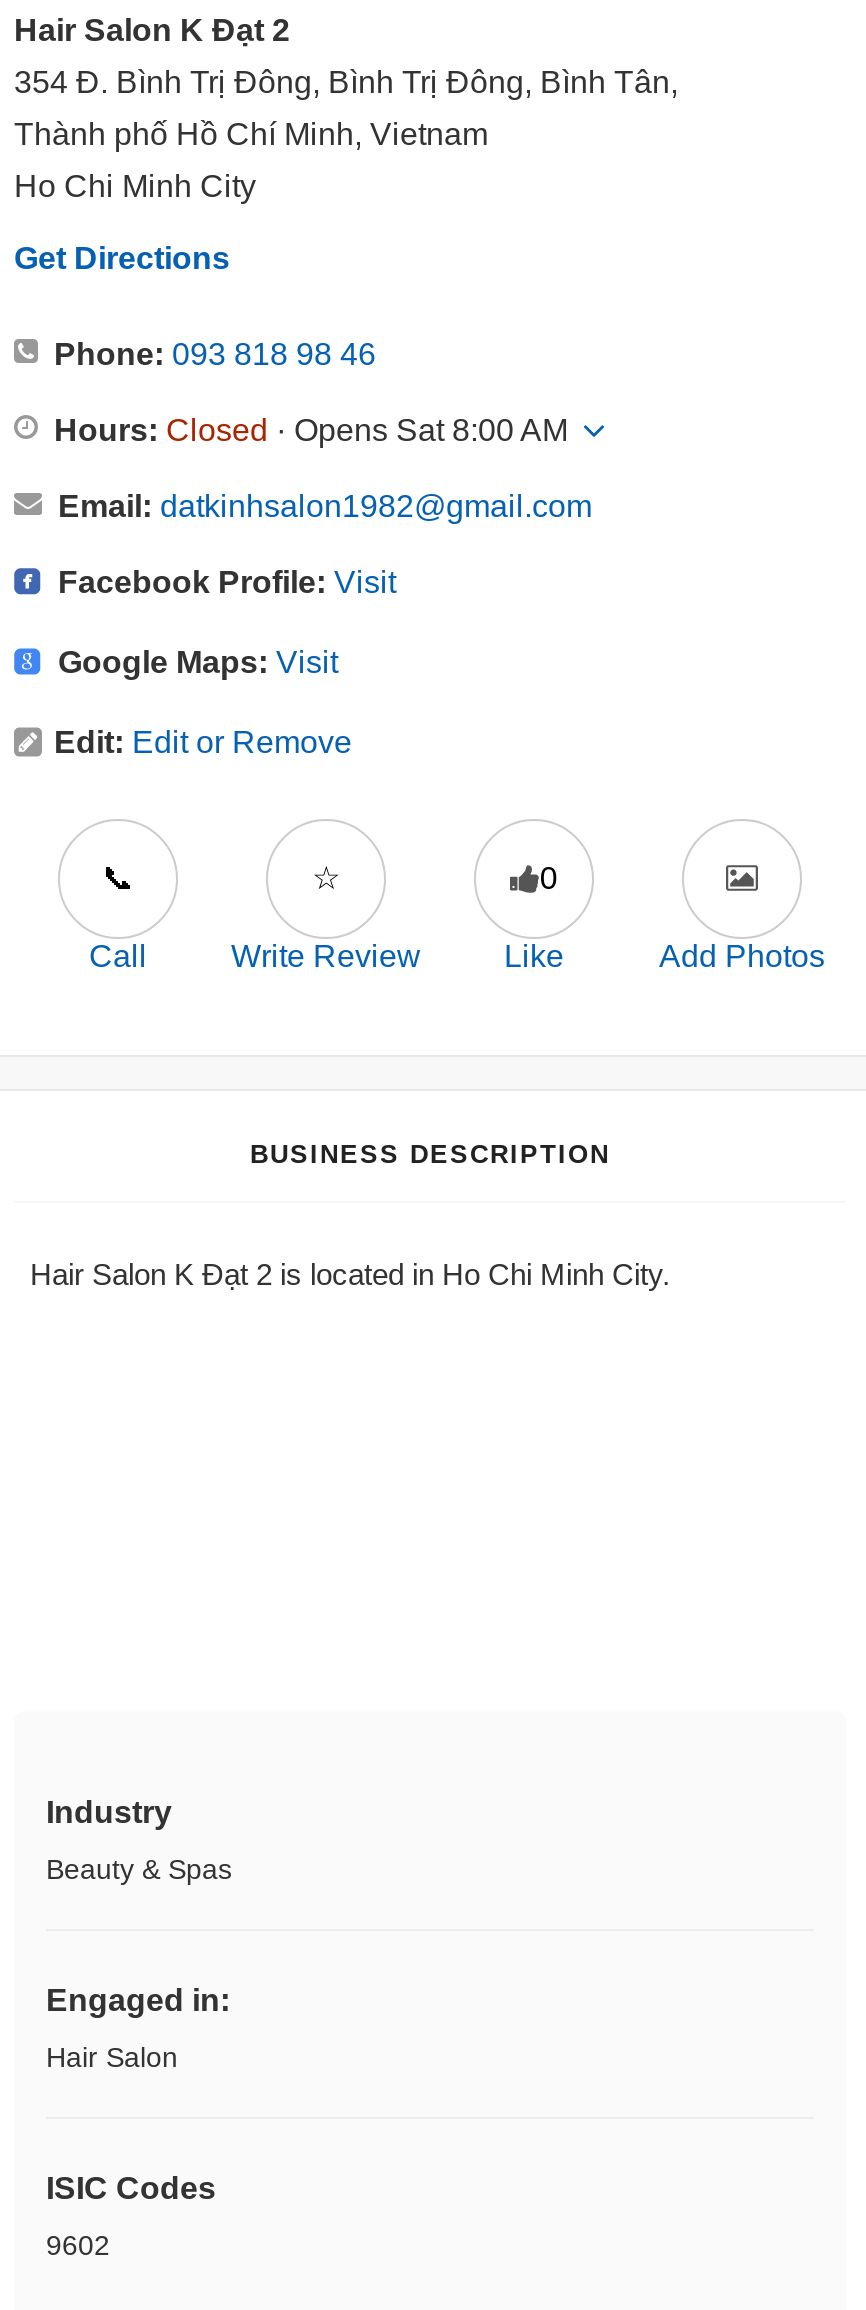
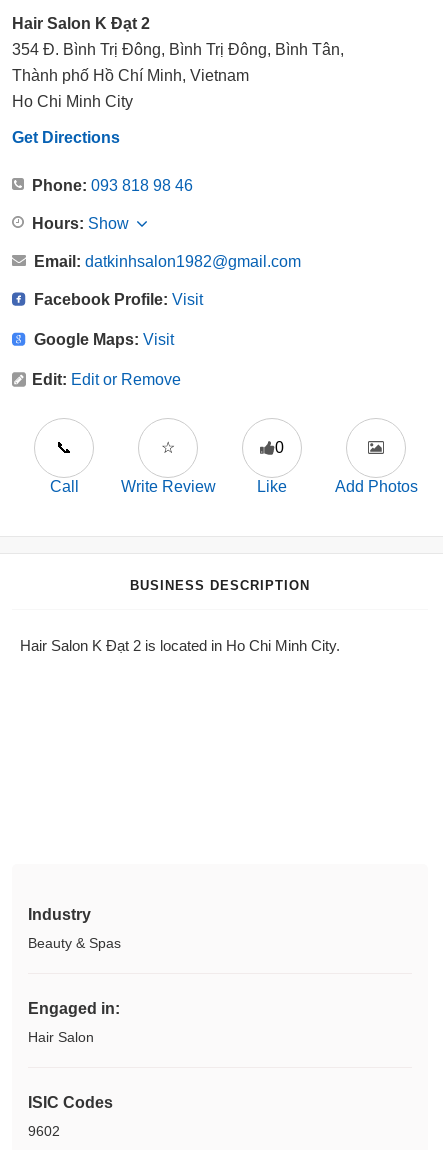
[54,413,568,447] Hours: Closed · Opens Sat 8:00 AM -> [32,215,129,232] Hours: Show

